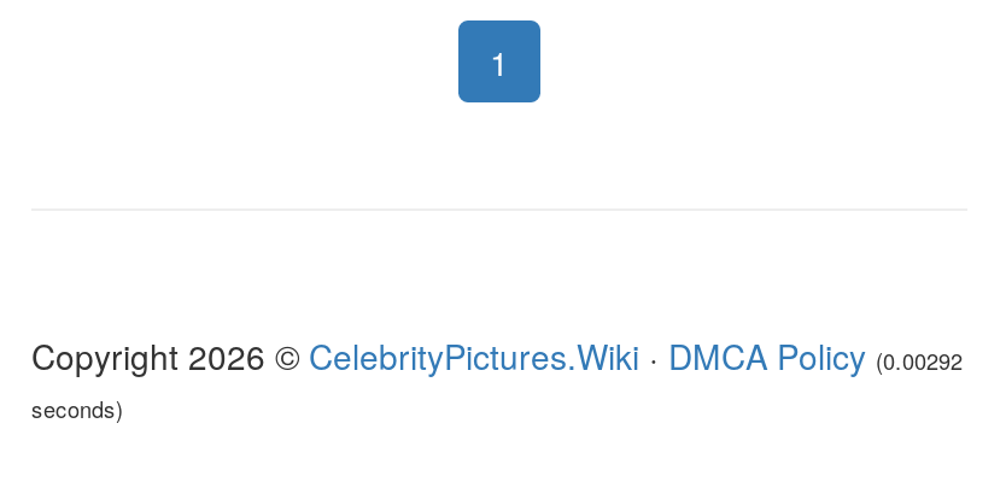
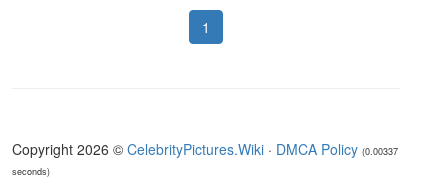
[31,331,963,380] Copyright 2026 © CelebrityPictures.Wiki · DMCA Policy (0.00292 -> [12,139,398,159] Copyright 2026 © CelebrityPictures.Wiki · DMCA Policy (0.00337

